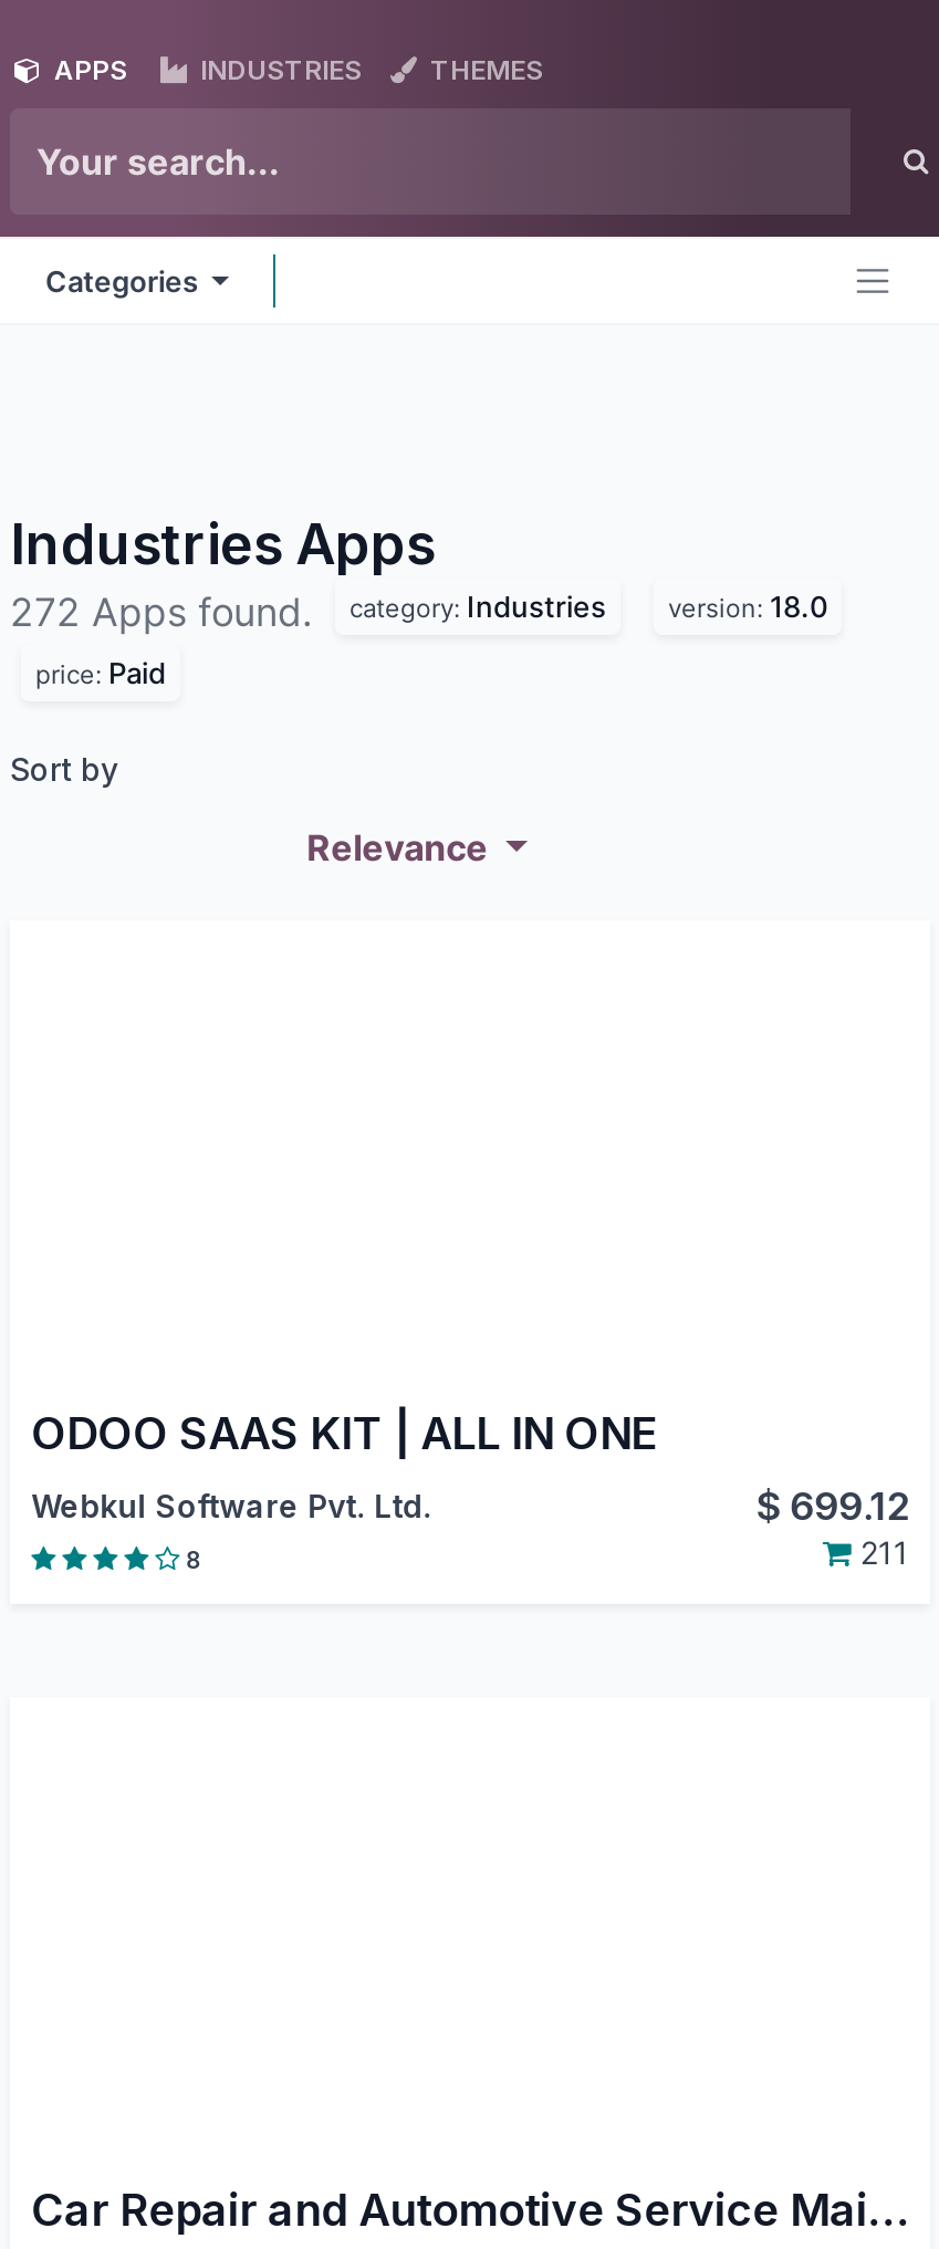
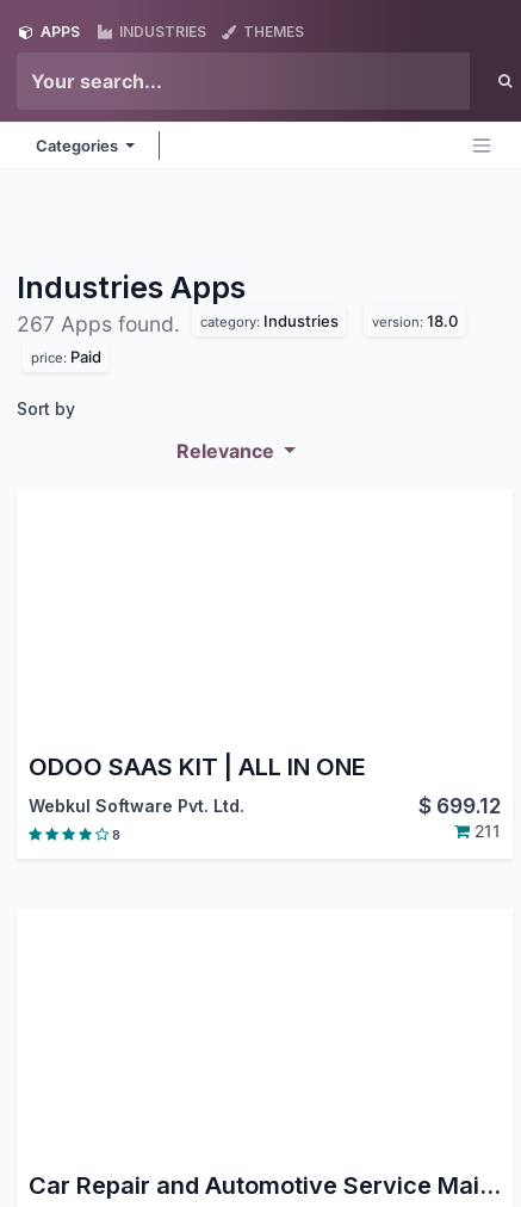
[10,587,827,635] 272 Apps found. category: Industries version: 18.0 -> [17,311,457,336] 267 Apps found. category: Industries version: 18.0

